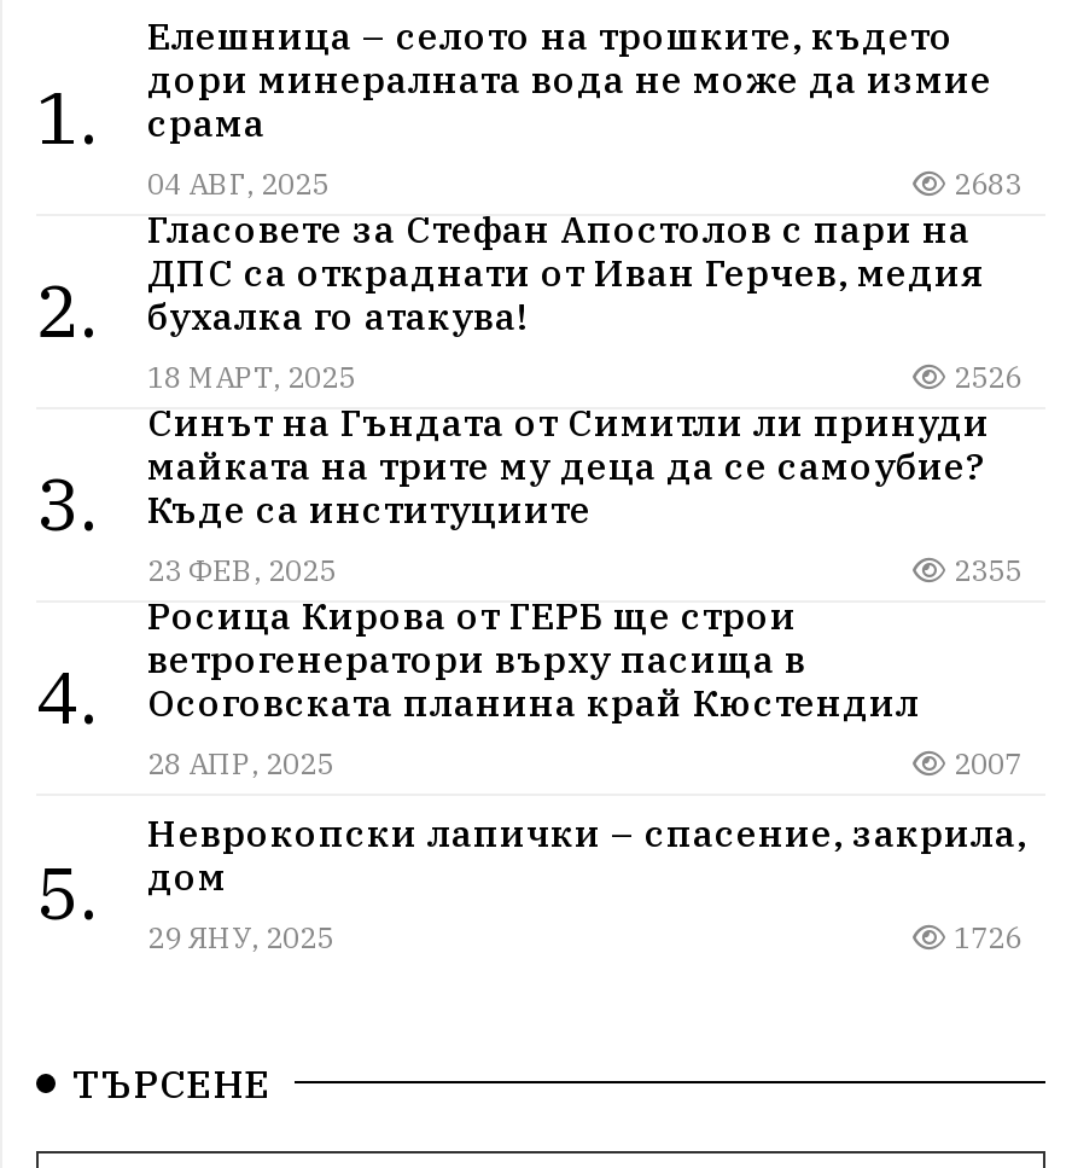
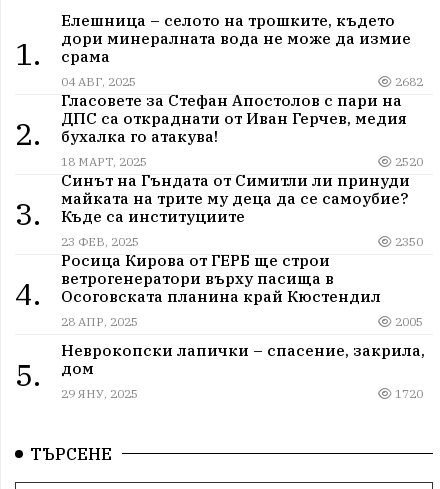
[946,166,1021,202] 2683 -> [392,74,423,89] 2682
[946,359,1021,395] 2526 -> [392,154,423,169] 2520
[946,552,1021,588] 2355 -> [392,234,423,249] 2350
[946,745,1021,782] 2007 -> [392,314,423,329] 2005
[946,918,1021,955] 1726 -> [392,386,423,401] 1720

